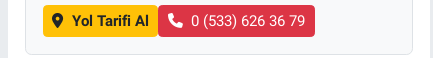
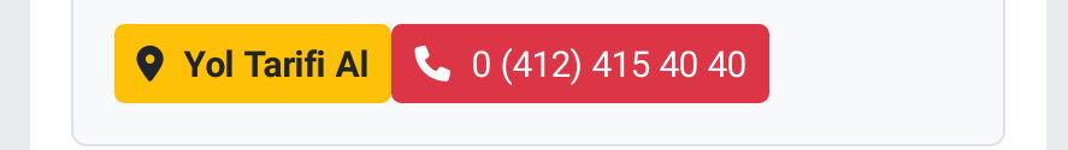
[191,12,305,30] 0 (533) 626 36 79 -> [471,42,746,85] 0 (412) 415 40 40

